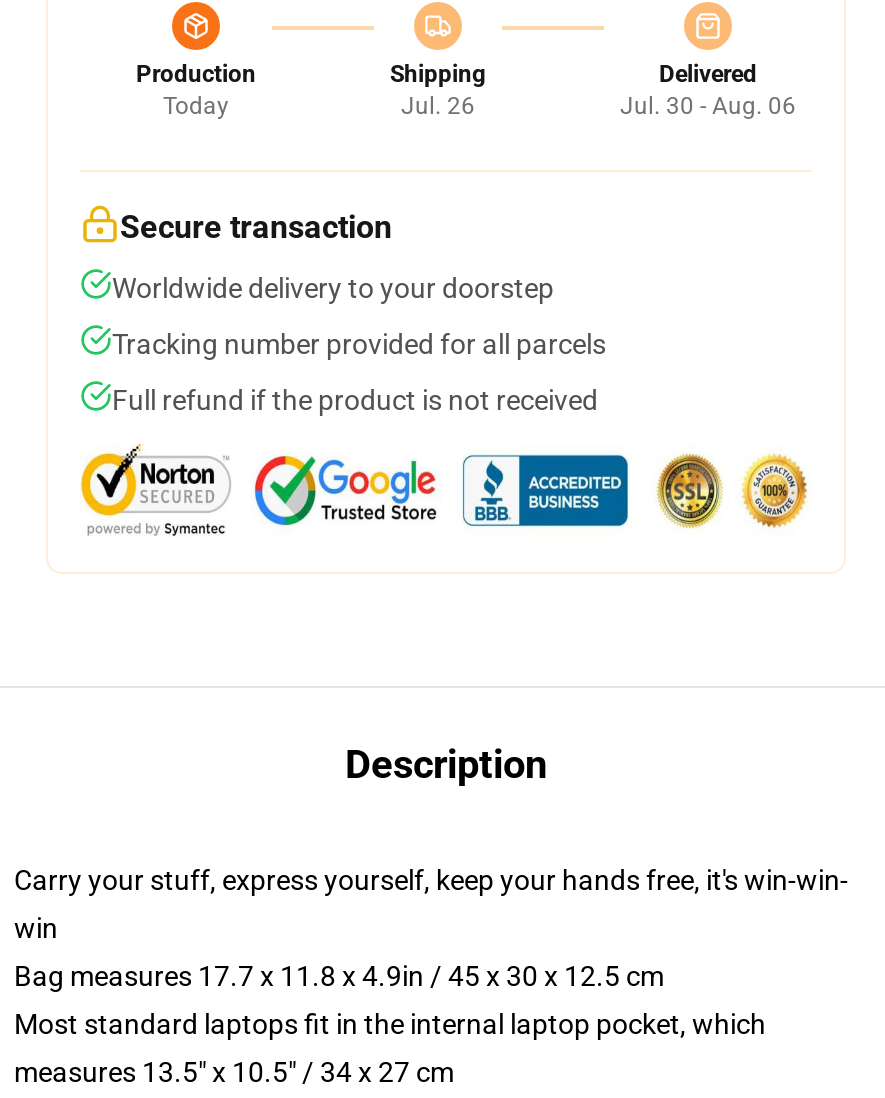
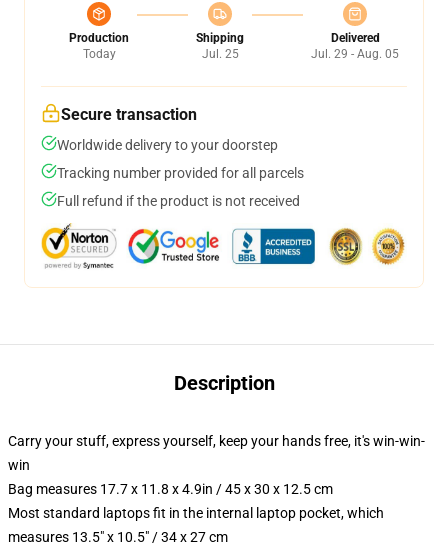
[401,92,475,120] Jul. 26 -> [201,47,238,61] Jul. 25
[620,92,796,120] Jul. 30 - Aug. 06 -> [311,47,399,61] Jul. 29 - Aug. 05

